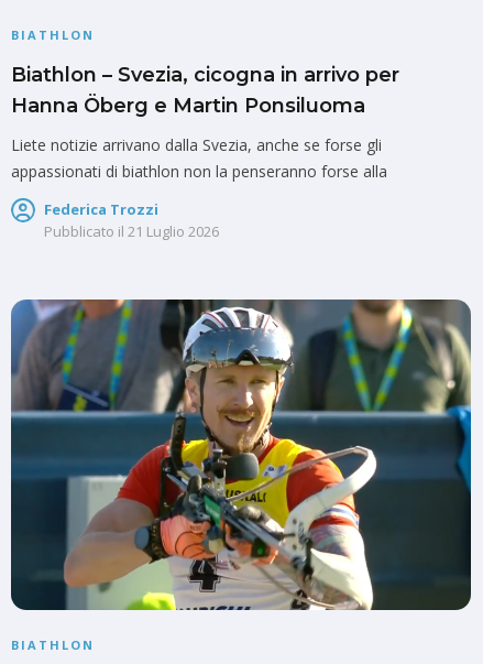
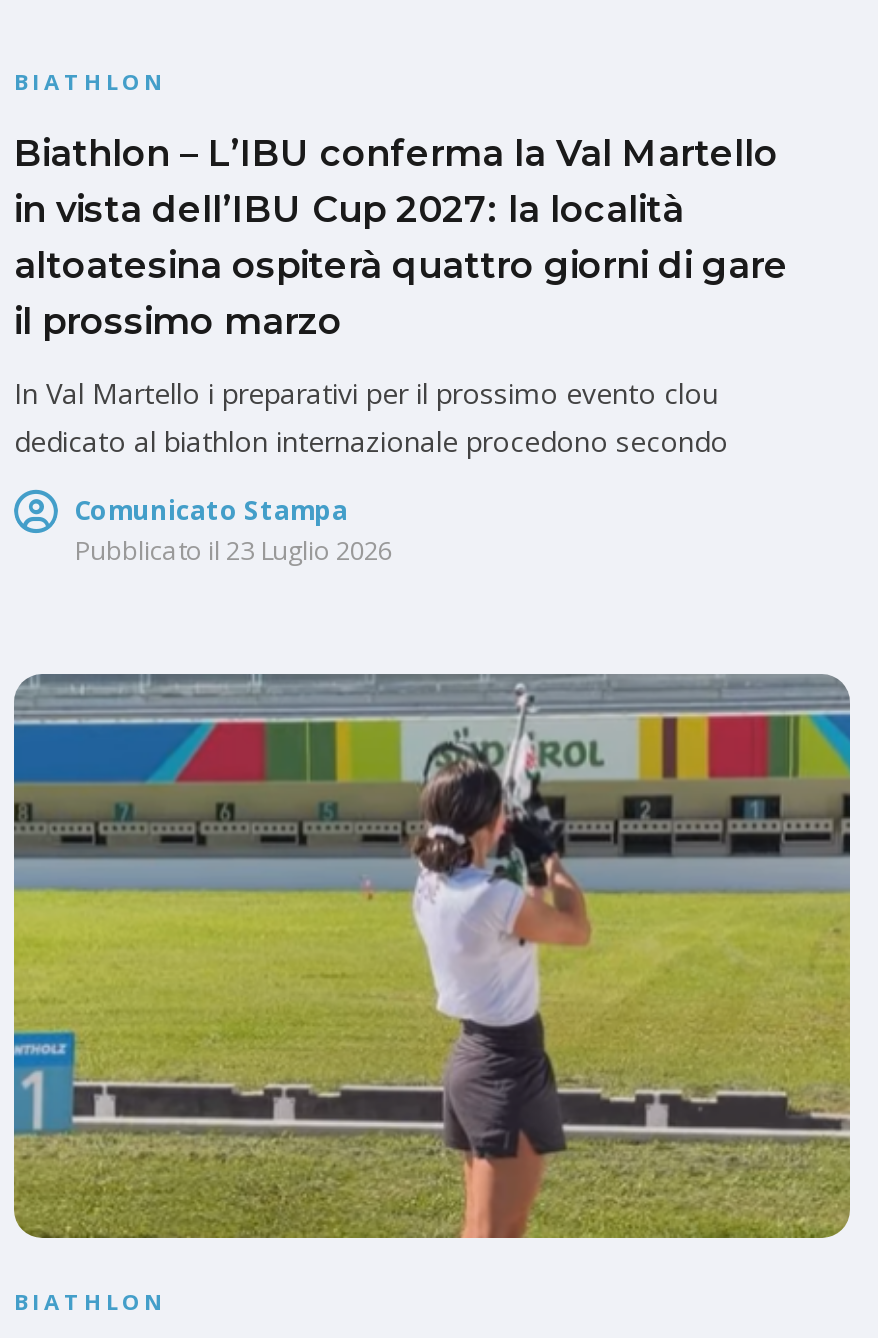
[11,62,399,117] Biathlon – Svezia, cicogna in arrivo per | Hanna Öberg e Martin Ponsiluoma -> [14,131,788,343] Biathlon – L’IBU conferma la Val Martello | in vista dell’IBU Cup 2027: la località | altoatesina ospiterà quattro giorni di gare | il prossimo marzo
[11,134,387,181] Liete notizie arrivano dalla Svezia, anche se forse gli | appassionati di biathlon non la penseranno forse alla -> [14,373,728,459] In Val Martello i preparativi per il prossimo evento clou | dedicato al biathlon internazionale procedono secondo
[44,199,219,241] Federica Trozzi | Pubblicato il 21 Luglio 2026 -> [74,491,392,567] Comunicato Stampa | Pubblicato il 23 Luglio 2026
[10,300,472,611] [image] -> [12,672,852,1240] [image]

